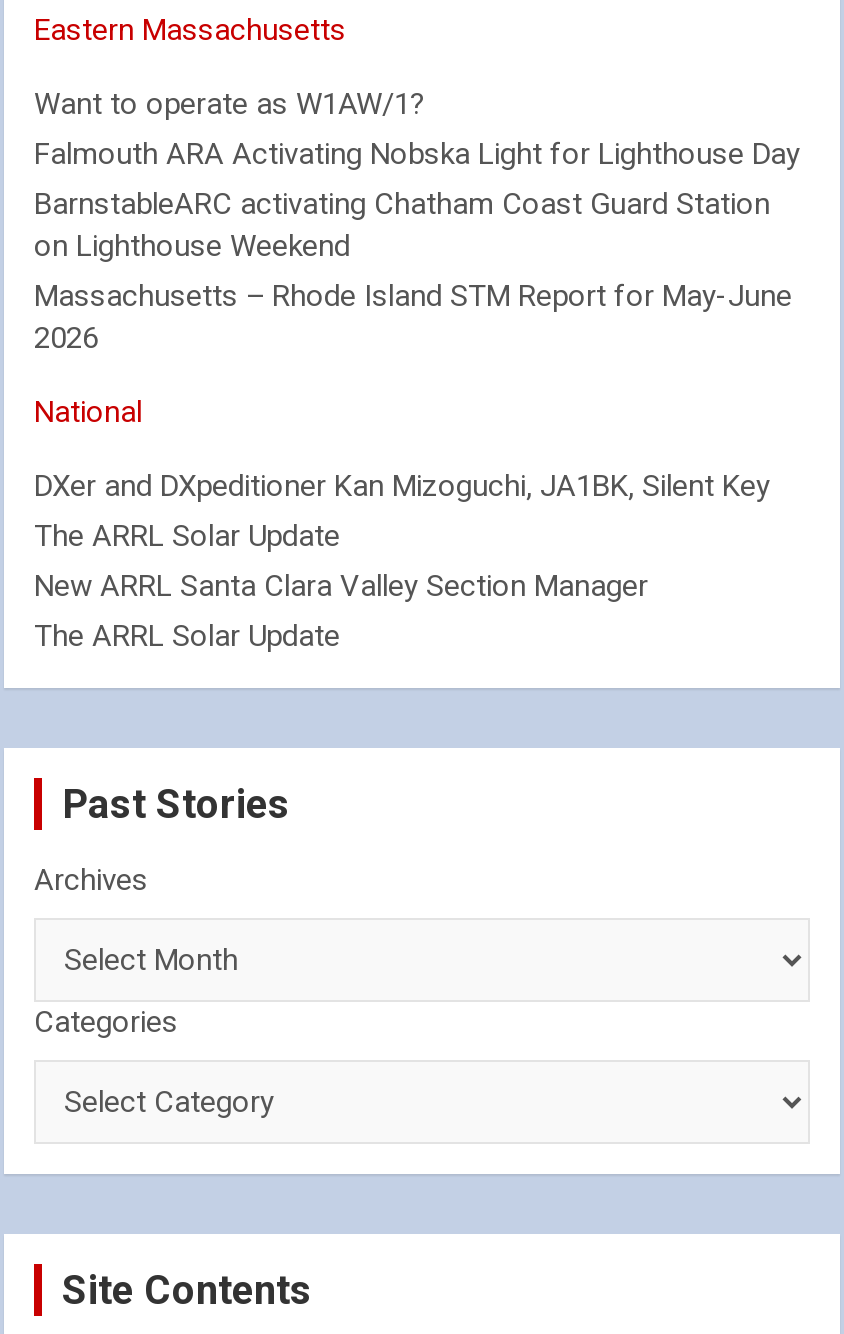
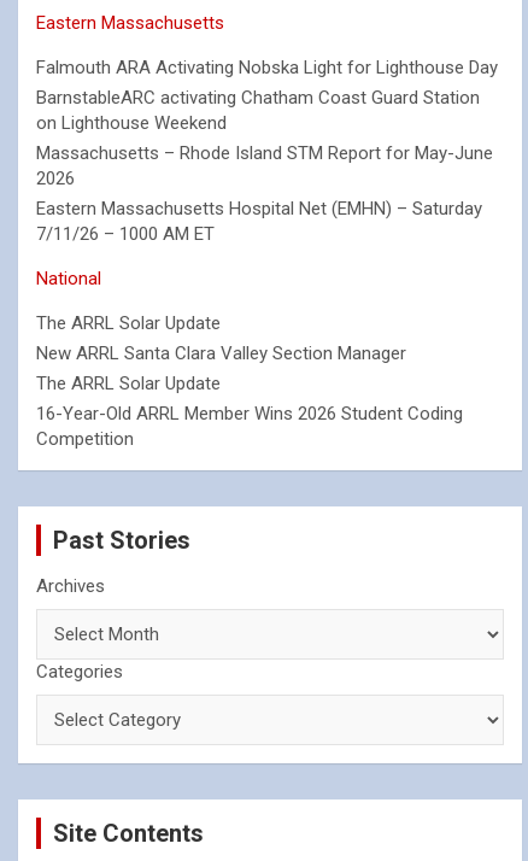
[34,86,426,122] Want to operate as W1AW/1? -> none
moved [34,136,800,356] -> [36,57,498,189]: Falmouth ARA Activating Nobska Light for Lighthouse Day | BarnstableARC activating Chatham Coast Guard Station | on Lighthouse Weekend | Massachusetts – Rhode Island STM Report for May-June | 2026
none -> [36,198,482,245] Eastern Massachusetts Hospital Net (EMHN) – Saturday | 7/11/26 – 1000 AM ET
[34,468,770,504] DXer and DXpeditioner Kan Mizoguchi, JA1BK, Silent Key -> none
none -> [36,403,463,450] 16-Year-Old ARRL Member Wins 2026 Student Coding | Competition

